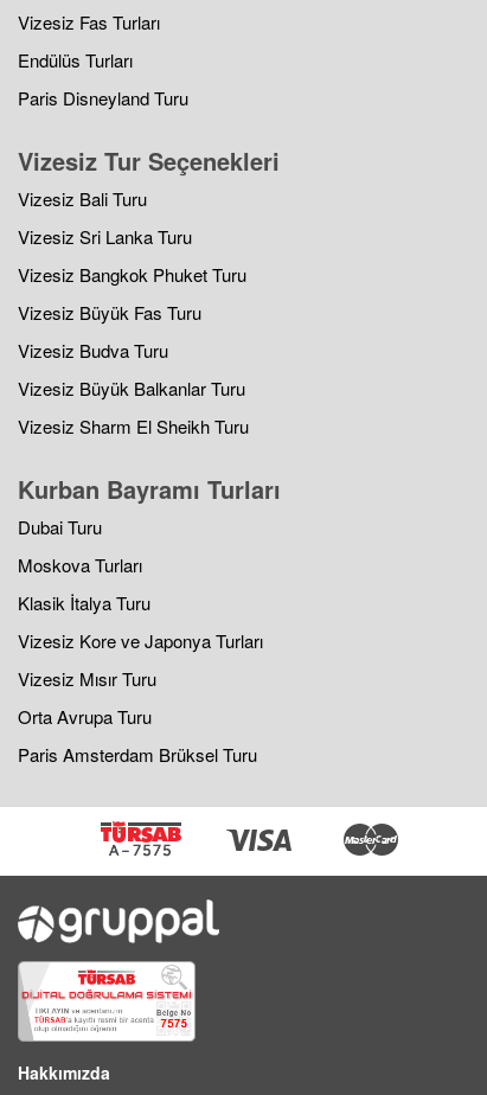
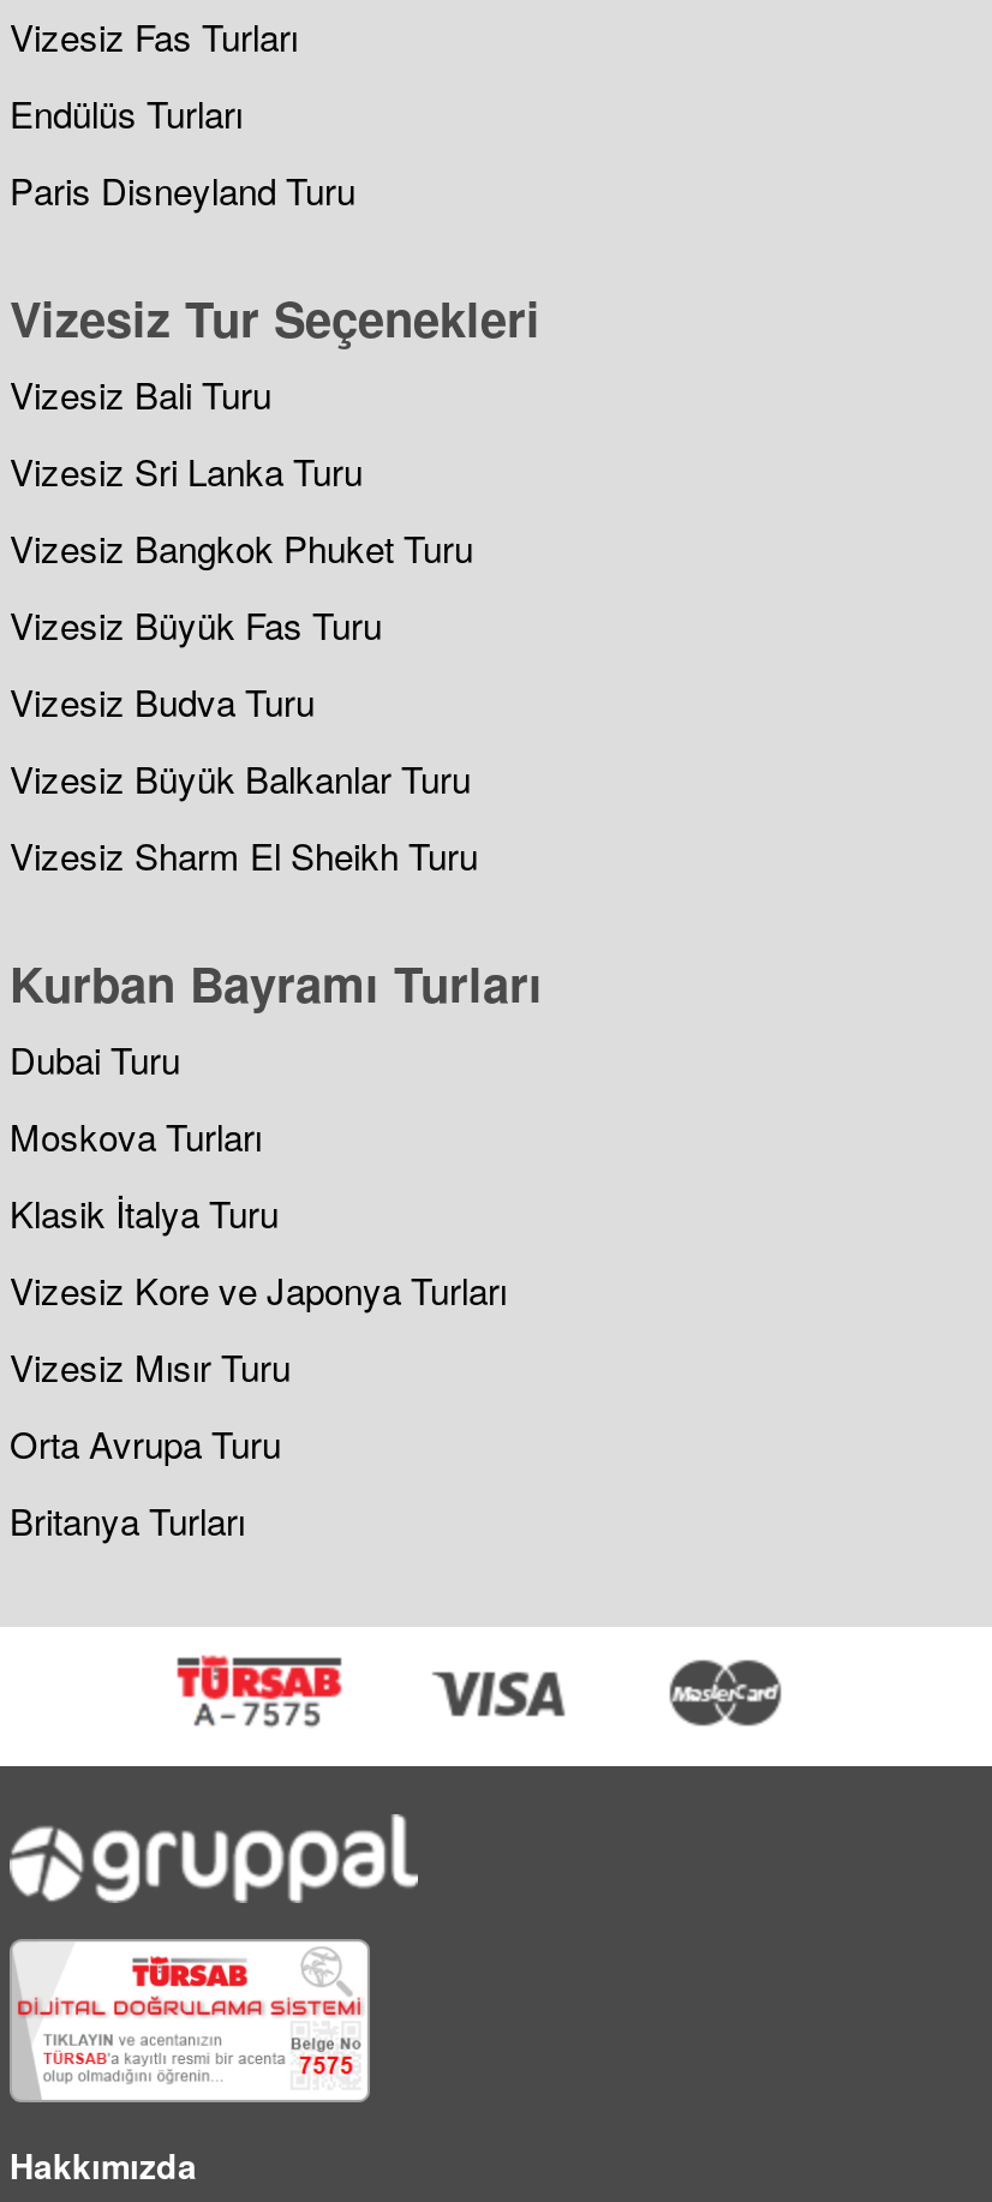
[18,741,257,766] Paris Amsterdam Brüksel Turu -> [10,1495,245,1545] Britanya Turları

